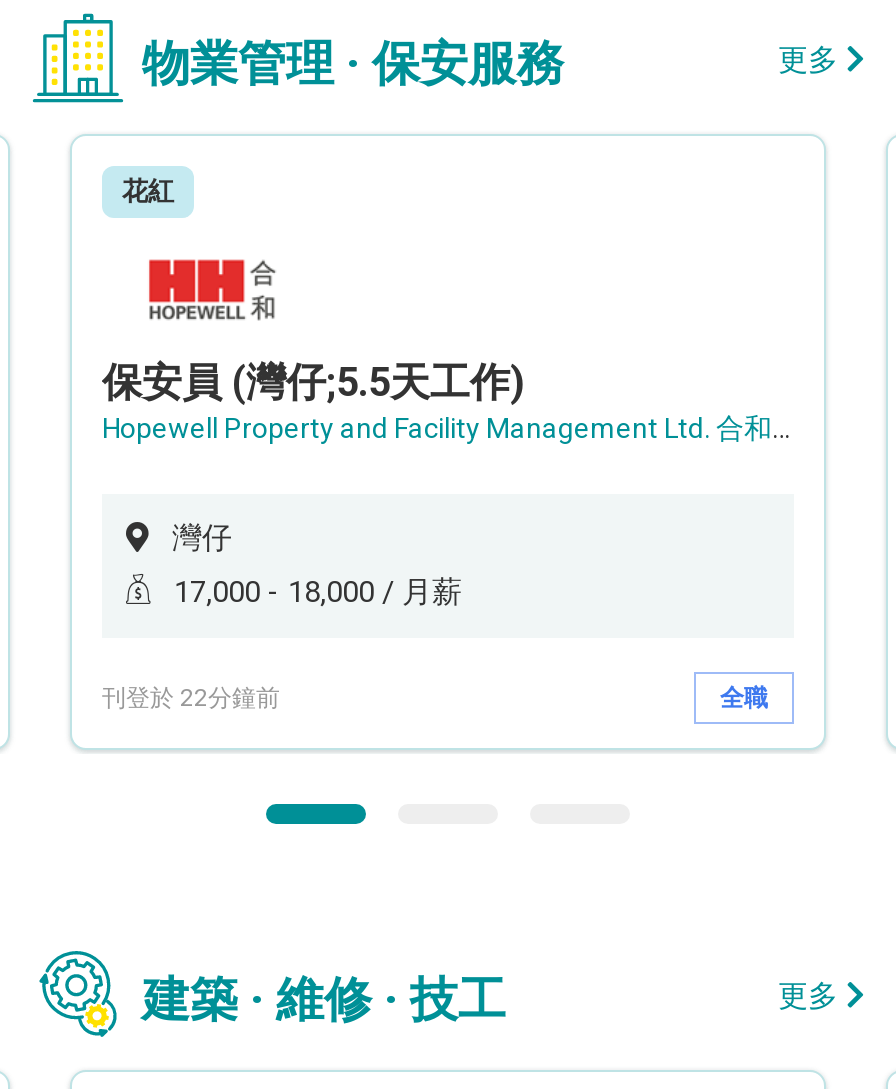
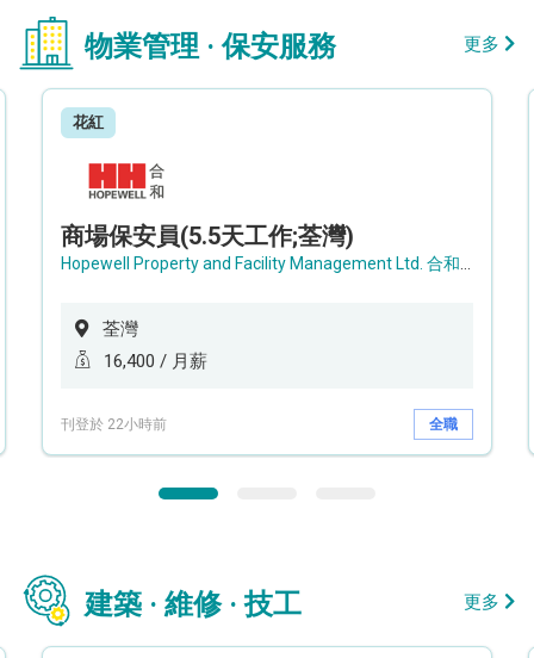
[102,358,524,406] 保安員 (灣仔;5.5天工作) -> [61,222,354,250] 商場保安員(5.5天工作;荃灣)
[172,520,232,556] 灣仔 -> [103,319,138,340] 荃灣
[174,574,462,610] 17,000 - 18,000 / 月薪 -> [104,351,207,372] 16,400 / 月薪
[102,683,280,711] 刊登於 22分鐘前 -> [61,415,167,432] 刊登於 22小時前

